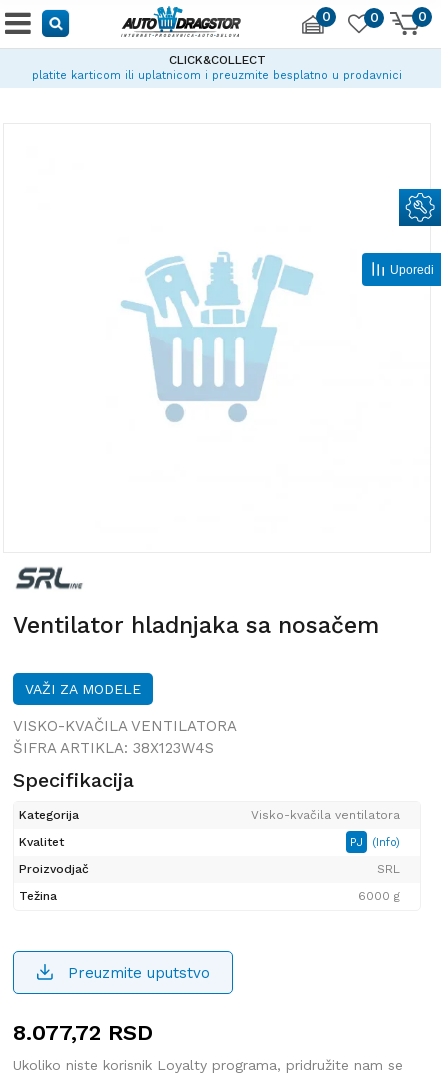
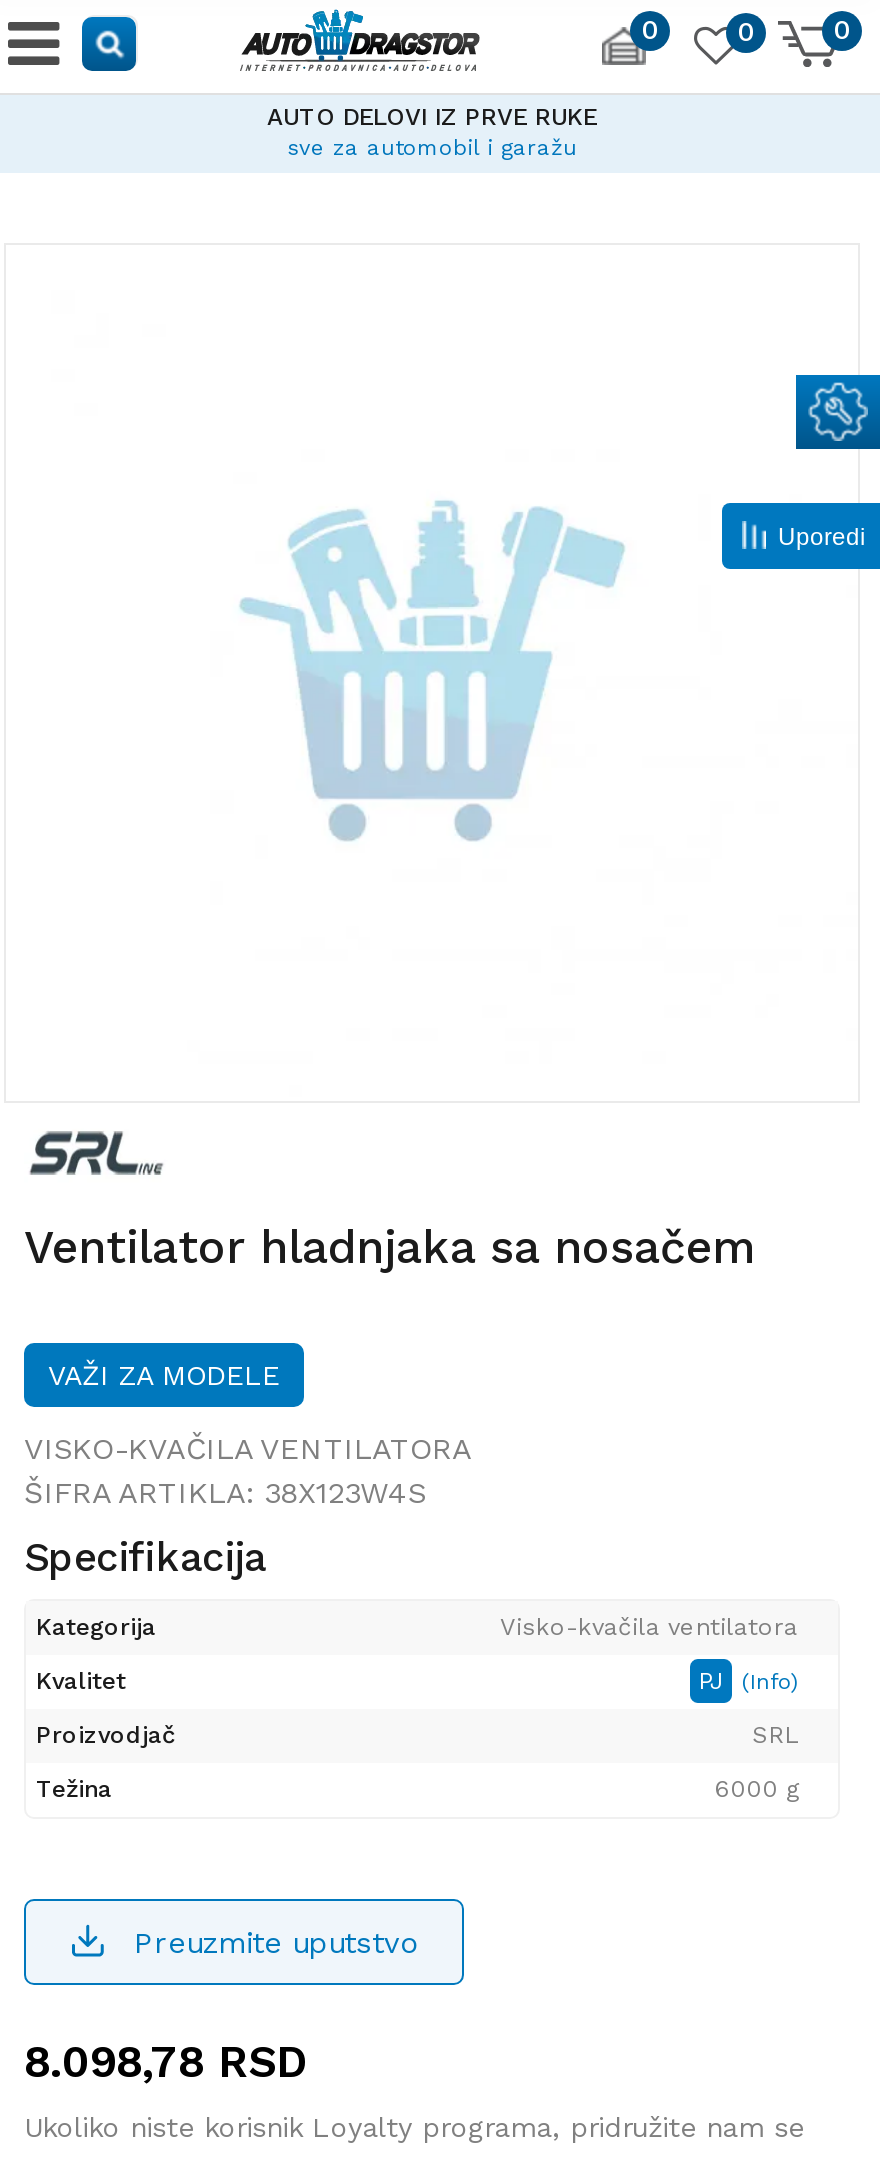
[32,53,402,82] CLICK&COLLECT | platite karticom ili uplatnicom i preuzmite besplatno u prodavnici -> [267,103,597,161] AUTO DELOVI IZ PRVE RUKE | sve za automobil i garažu
[13,1020,153,1045] 8.077,72 RSD -> [24,2037,308,2087] 8.098,78 RSD

